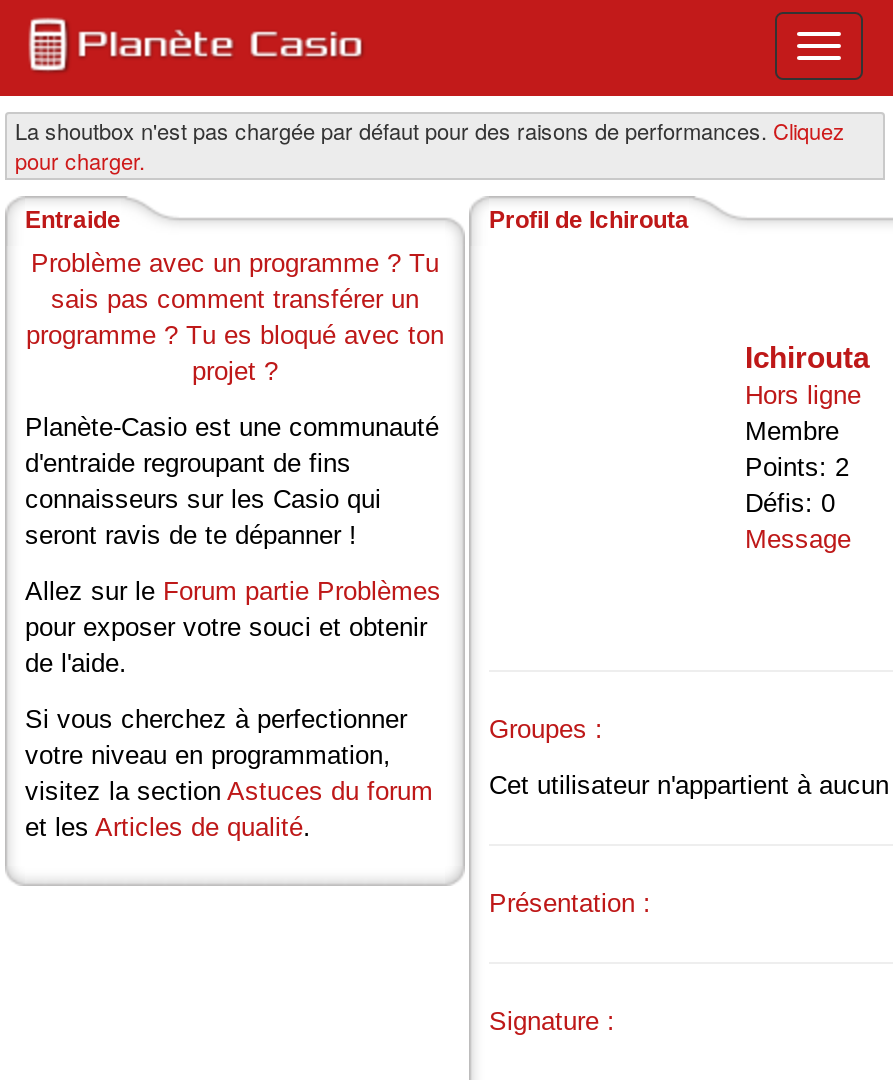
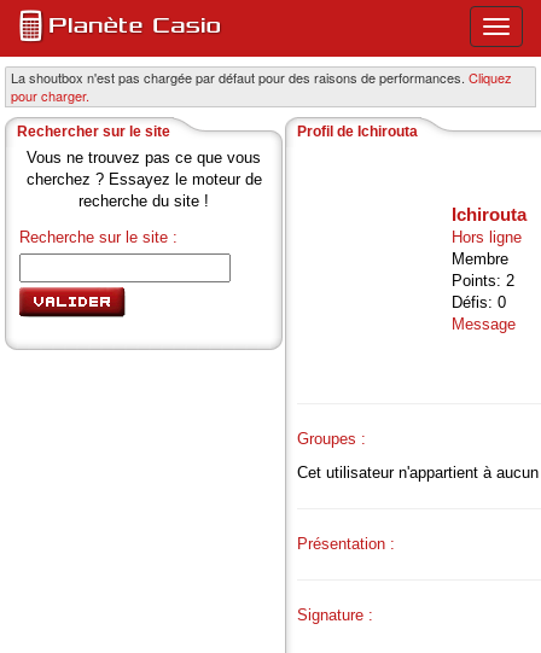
[25,206,444,842] Entraide | Problème avec un programme ? Tu | sais pas comment transférer un | programme ? Tu es bloqué avec ton | projet ? | Planète-Casio est une communauté | d'entraide regroupant de fins | connaisseurs sur les Casio qui | seront ravis de te dépanner ! | Allez sur le Forum partie Problèmes | pour exposer votre souci et obtenir | de l'aide. | Si vous cherchez à perfectionner | votre niveau en programmation, | visitez la section Astuces du forum | et les Articles de qualité. -> [17,123,261,246] Rechercher sur le site | Vous ne trouvez pas ce que vous | cherchez ? Essayez le moteur de | recherche du site ! | Recherche sur le site :

